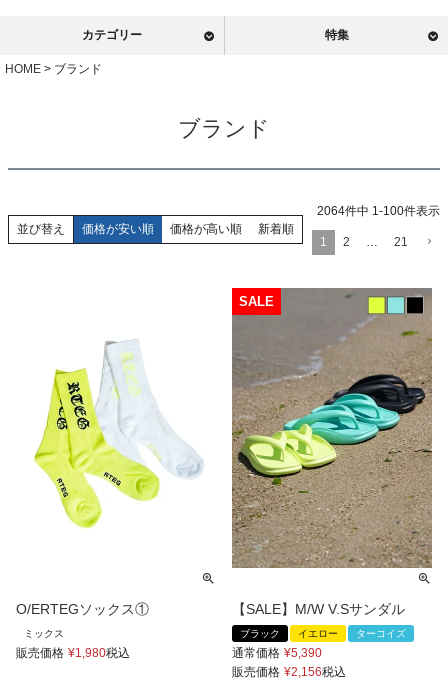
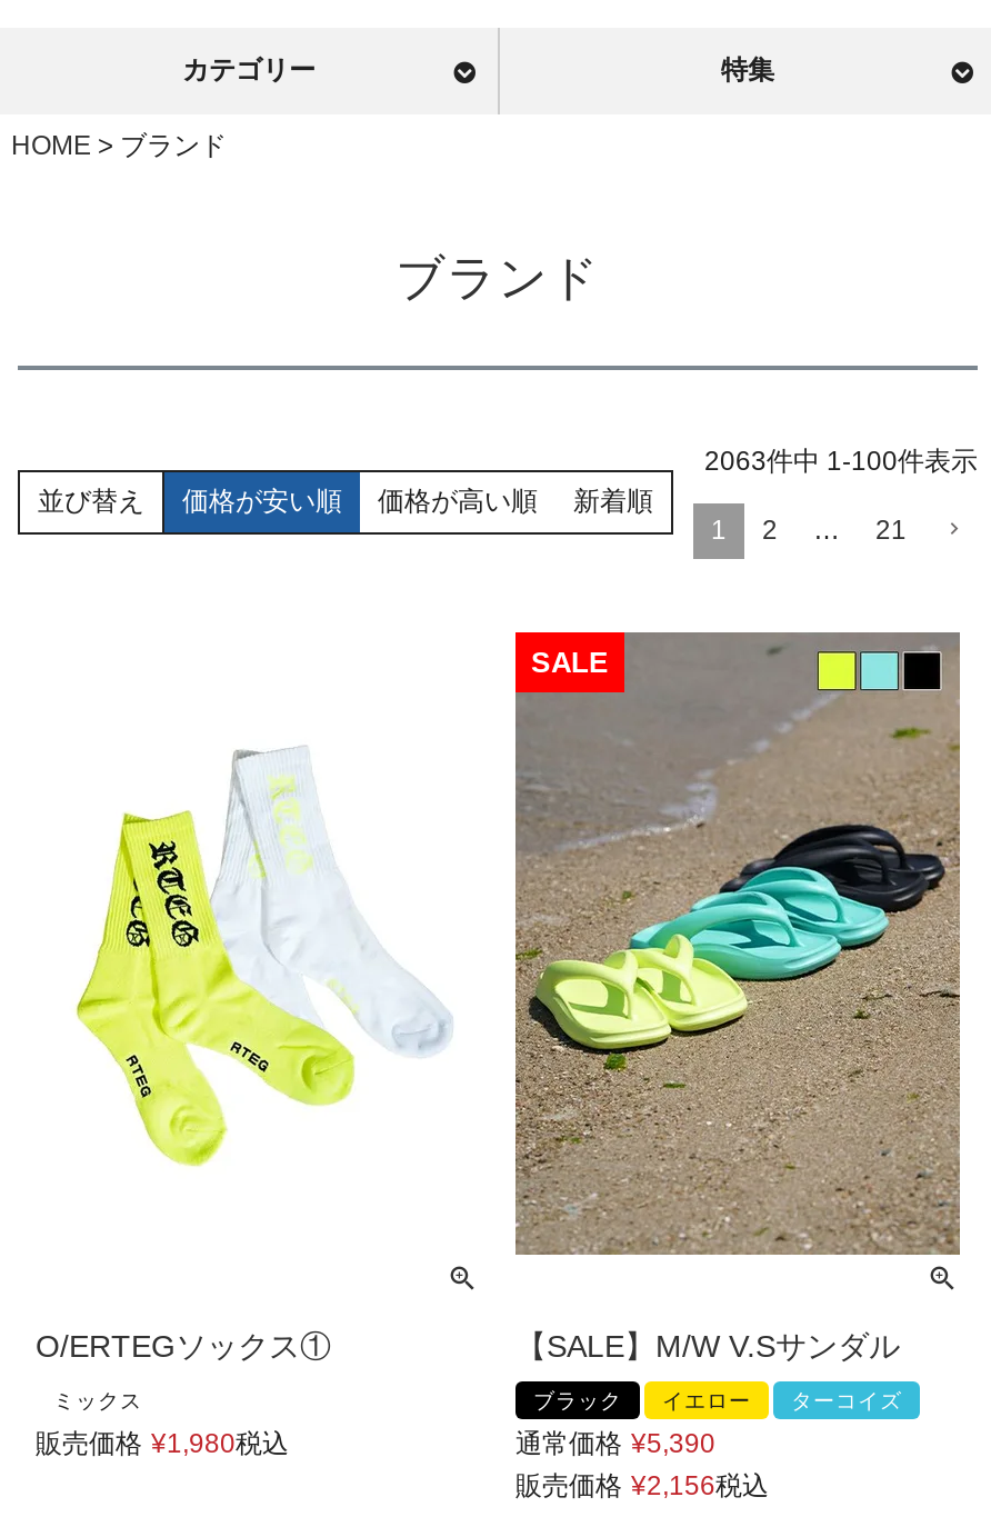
[317,204,440,218] 2064件中 1-100件表示 -> [704,447,978,478] 2063件中 1-100件表示

